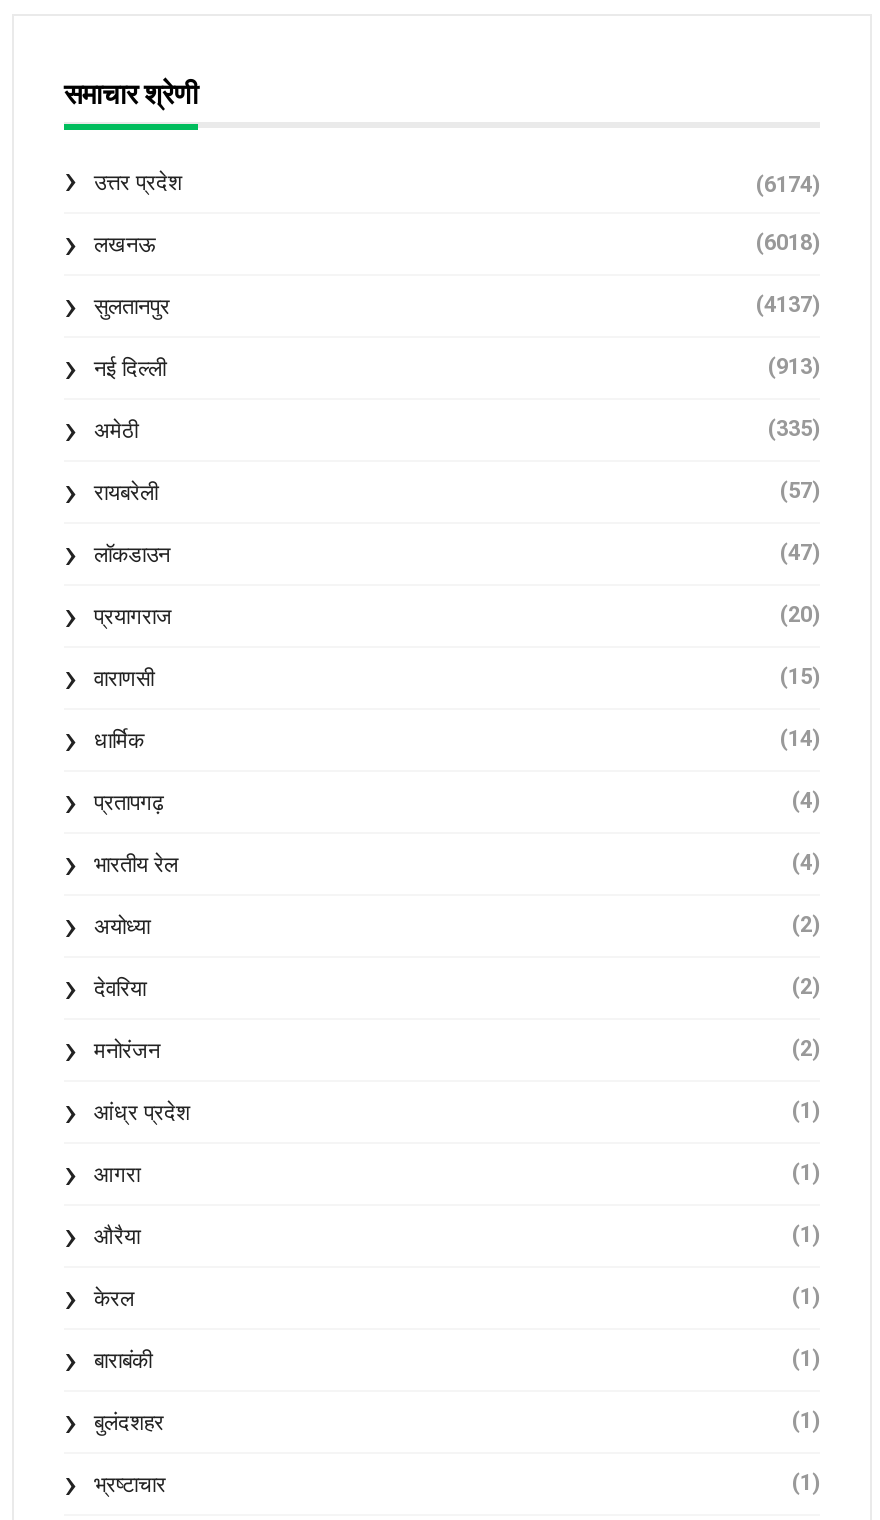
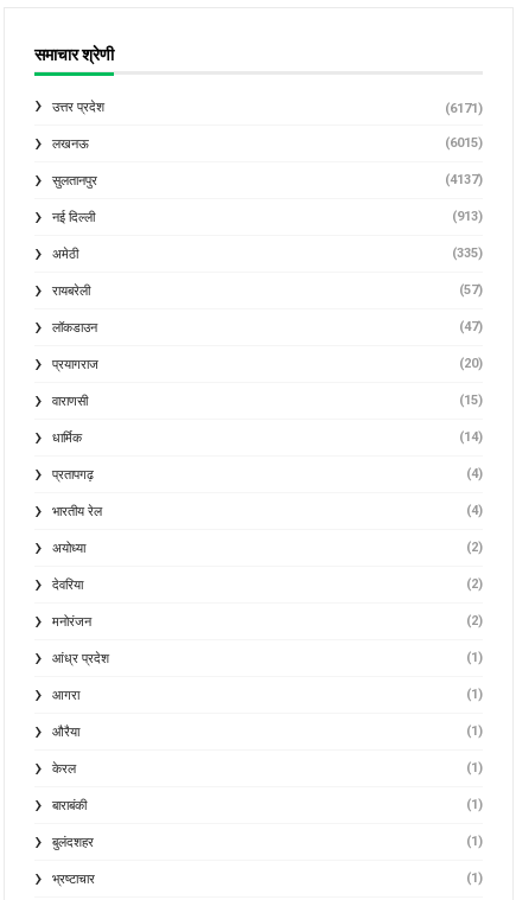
[756,172,820,198] (6174) -> [445,101,483,116] (6171)
[756,230,820,256] (6018) -> [445,135,483,150] (6015)

